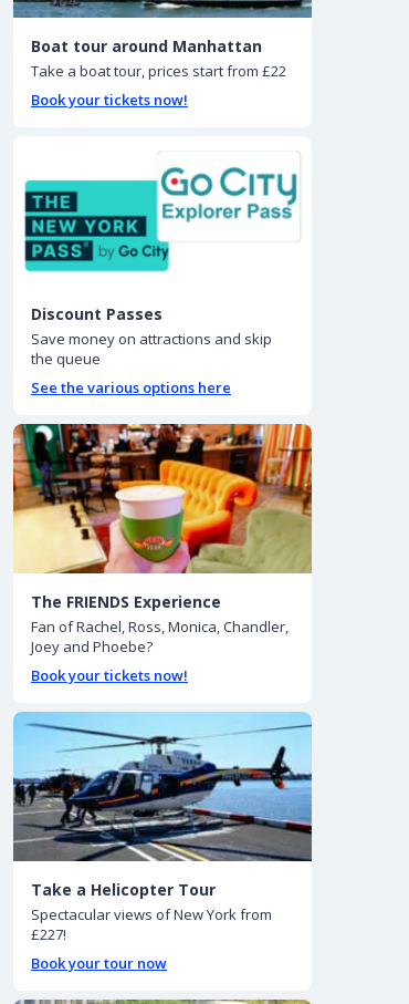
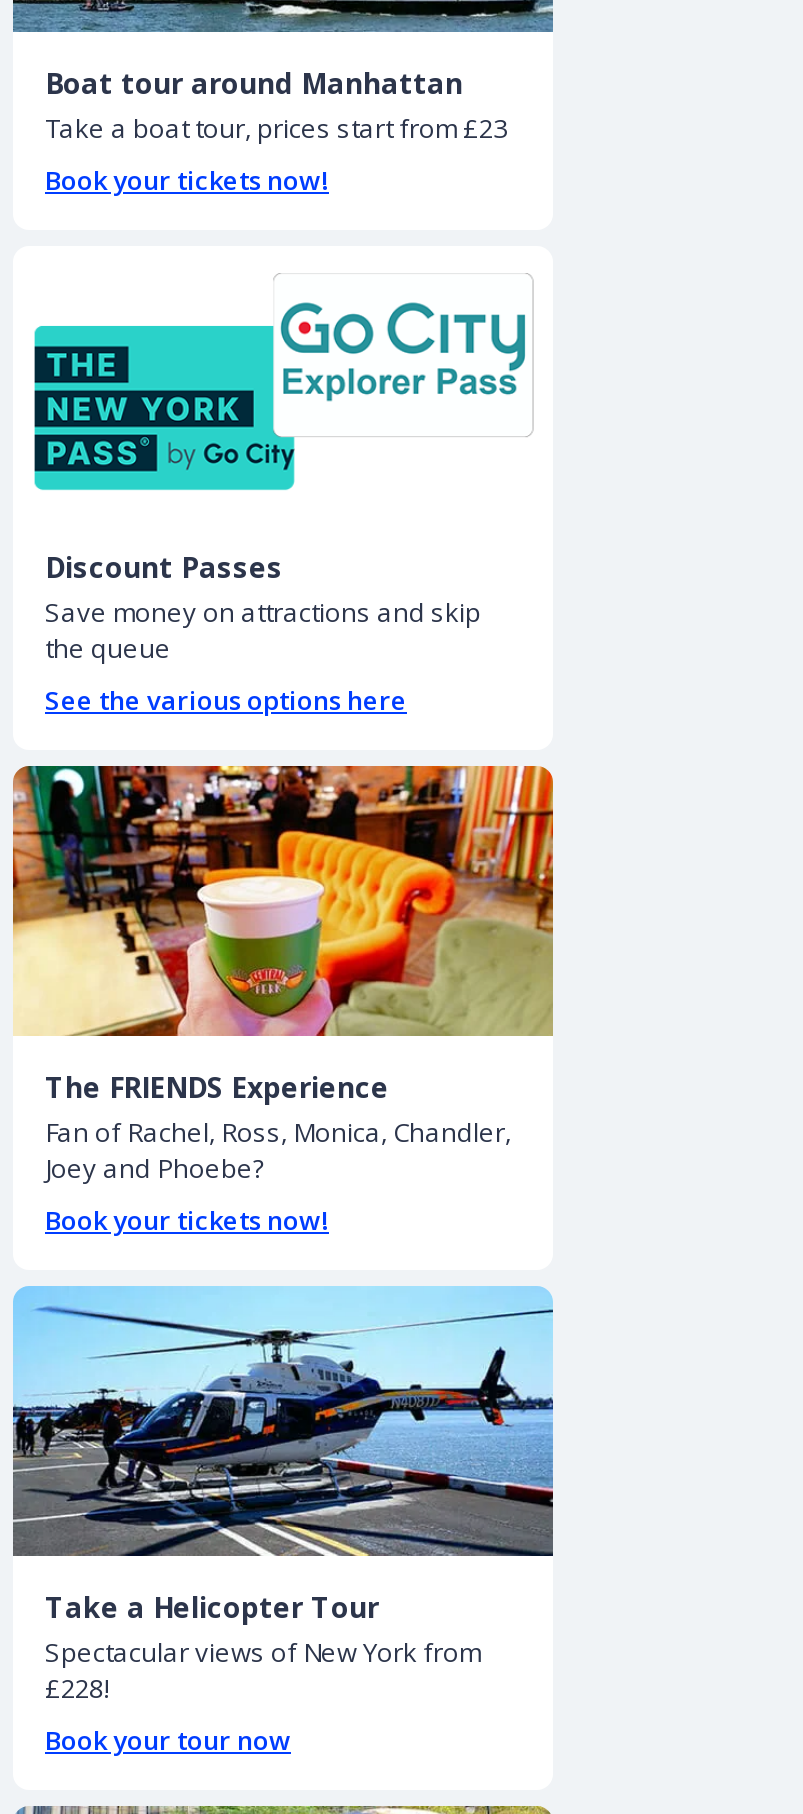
[31,61,286,81] Take a boat tour, prices start from £22 -> [45,110,507,146] Take a boat tour, prices start from £23
[31,924,66,944] £227! -> [45,1670,109,1706] £228!

